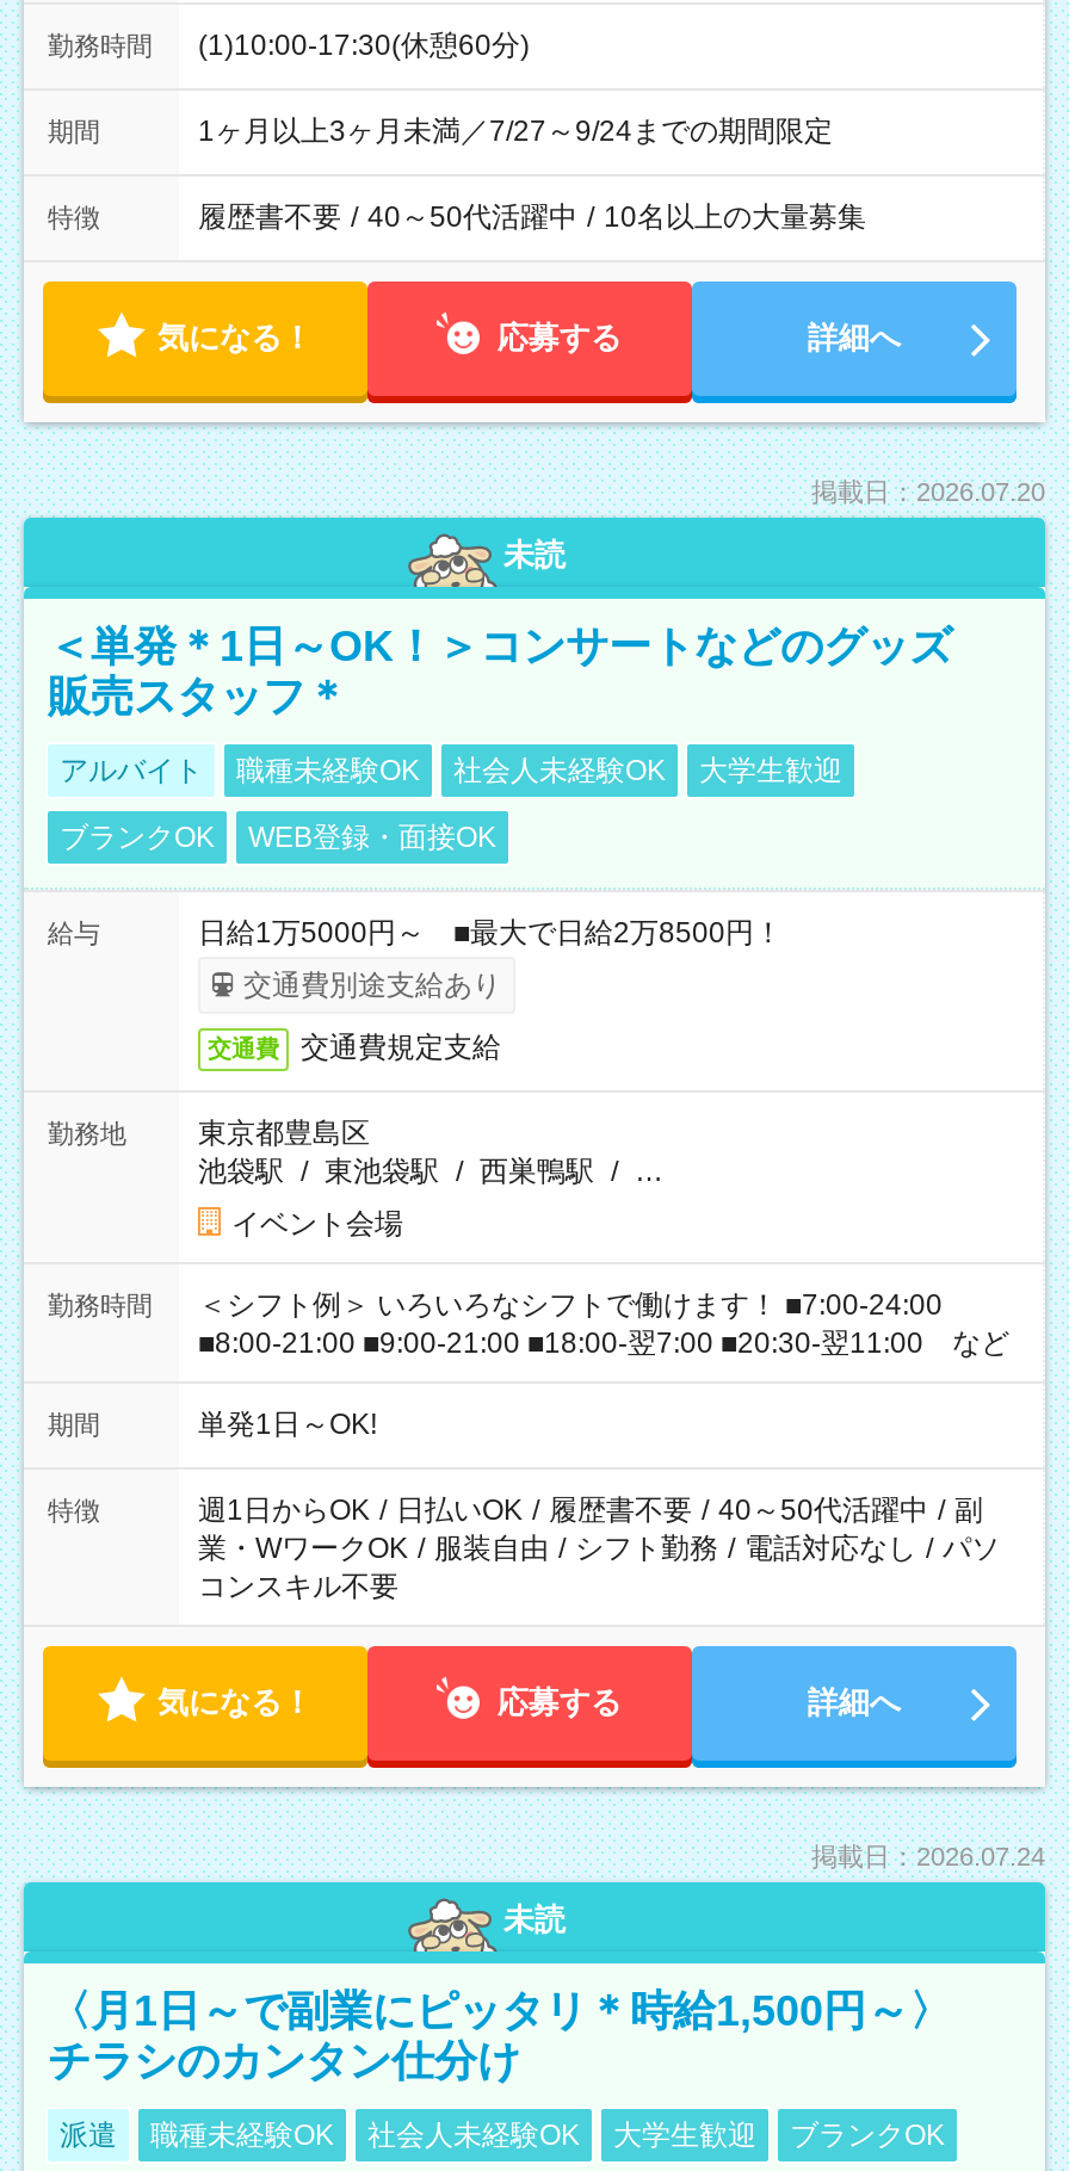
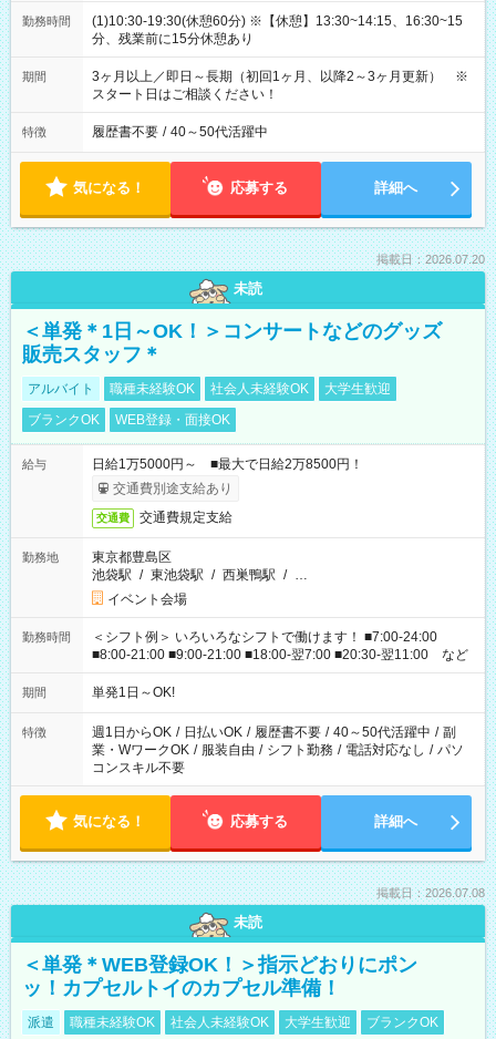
[198,29,530,62] (1)10:00-17:30(休憩60分) -> [92,13,463,47] (1)10:30-19:30(休憩60分) ※【休憩】13:30~14:15、16:30~15 | 分、残業前に15分休憩あり
[198,115,833,148] 1ヶ月以上3ヶ月未満／7/27～9/24までの期間限定 -> [92,69,468,102] 3ヶ月以上／即日～長期（初回1ヶ月、以降2～3ヶ月更新） ※ | スタート日はご相談ください！
[198,200,866,234] 履歴書不要 / 40～50代活躍中 / 10名以上の大量募集 -> [92,124,268,140] 履歴書不要 / 40～50代活躍中
[811,1842,1045,1870] 掲載日：2026.07.24 -> [376,886,485,899] 掲載日：2026.07.08
[48,1987,952,2085] 〈月1日～で副業にピッタリ＊時給1,500円～〉 | チラシのカンタン仕分け -> [22,954,417,999] ＜単発＊WEB登録OK！＞指示どおりにポン | ッ！カプセルトイのカプセル準備！

